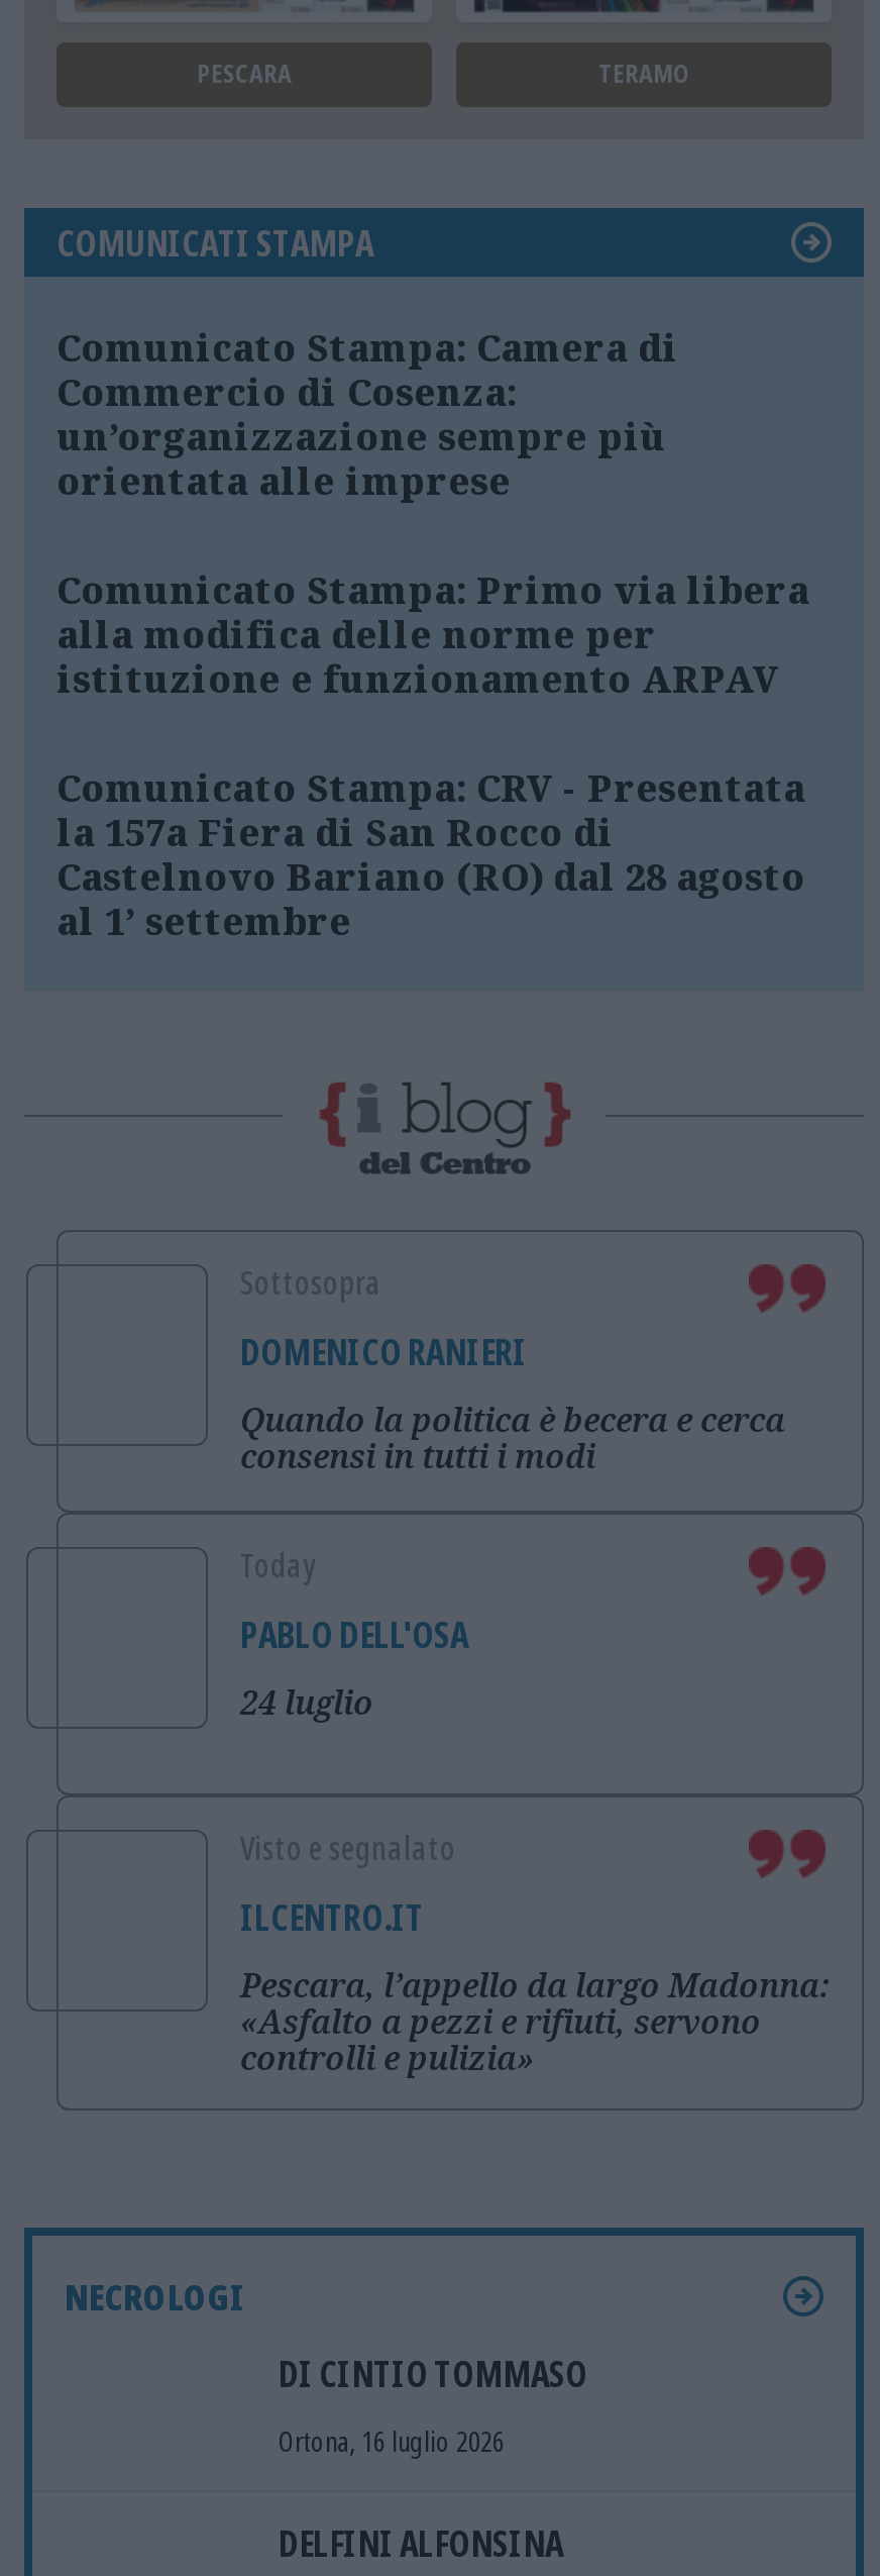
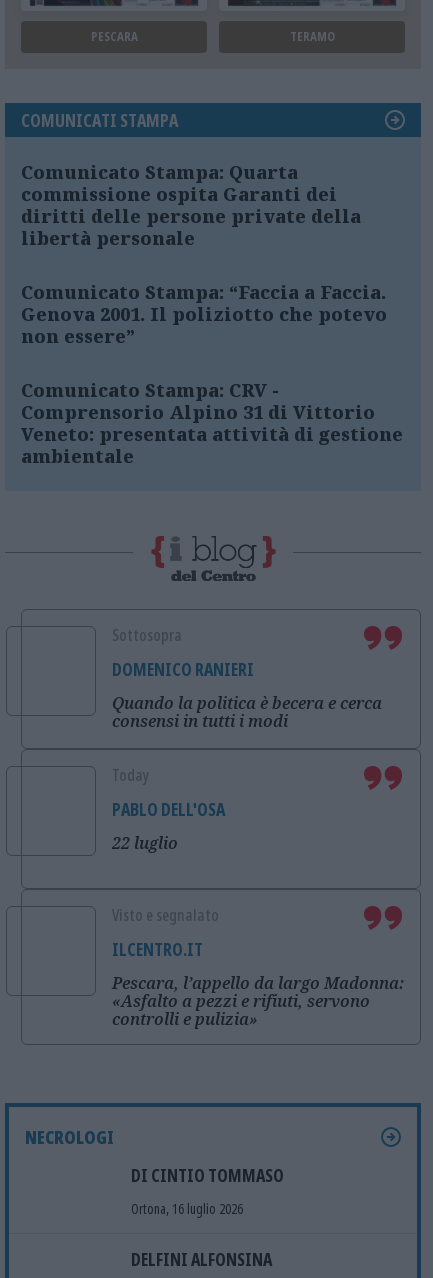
[57,324,678,505] Comunicato Stampa: Camera di | Commercio di Cosenza: | un’organizzazione sempre più | orientata alle imprese -> [21,160,361,250] Comunicato Stampa: Quarta | commissione ospita Garanti dei | diritti delle persone private della | libertà personale
[57,566,809,703] Comunicato Stampa: Primo via libera | alla modifica delle norme per | istituzione e funzionamento ARPAV -> [21,280,387,348] Comunicato Stampa: “Faccia a Faccia. | Genova 2001. Il poliziotto che potevo | non essere”
[57,764,805,946] Comunicato Stampa: CRV - Presentata | la 157a Fiera di San Rocco di | Castelnovo Bariano (RO) dal 28 agosto | al 1’ settembre -> [21,378,403,468] Comunicato Stampa: CRV - | Comprensorio Alpino 31 di Vittorio | Veneto: presentata attività di gestione | ambientale
[240,1681,373,1725] 24 luglio -> [112,832,178,854] 22 luglio

